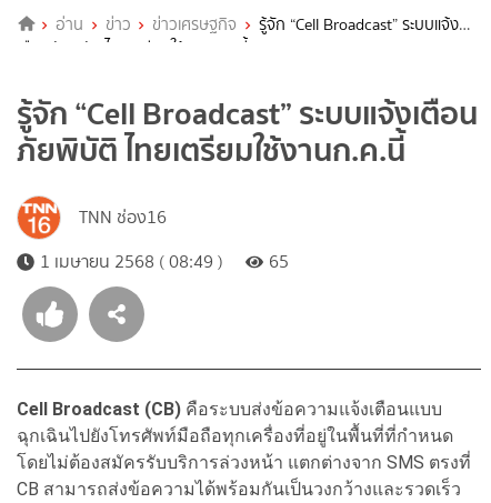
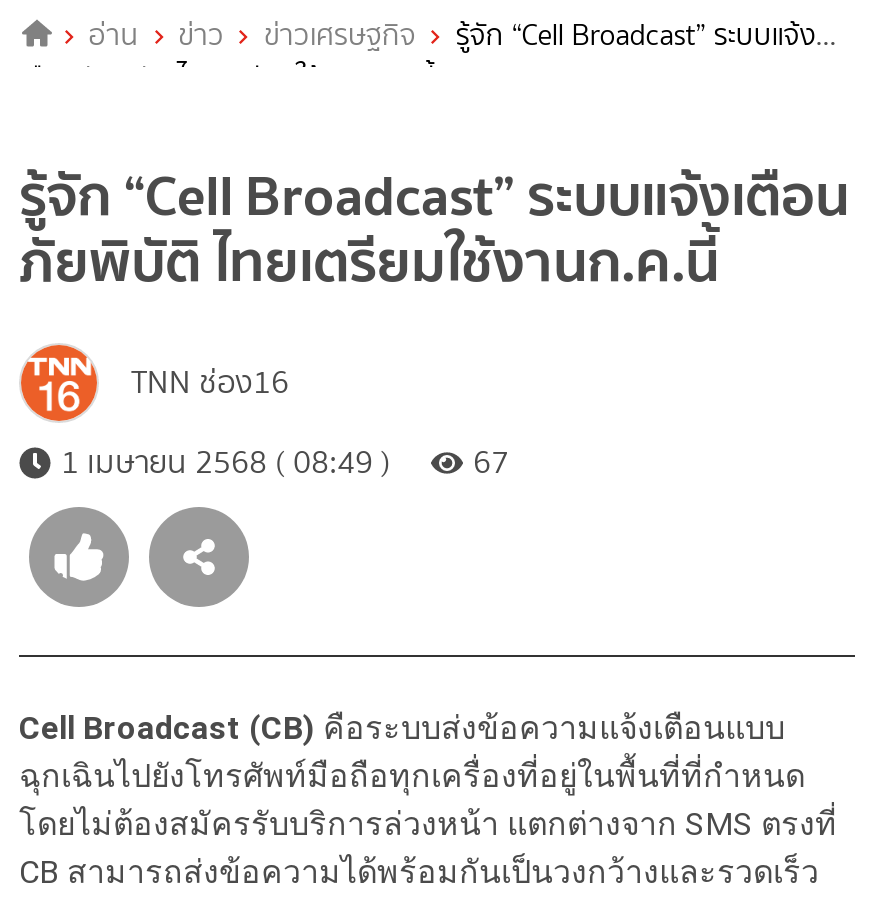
[40,249,289,274] 1 เมษายน 2568 ( 08:49 ) 65 -> [61,439,509,485] 1 เมษายน 2568 ( 08:49 ) 67

